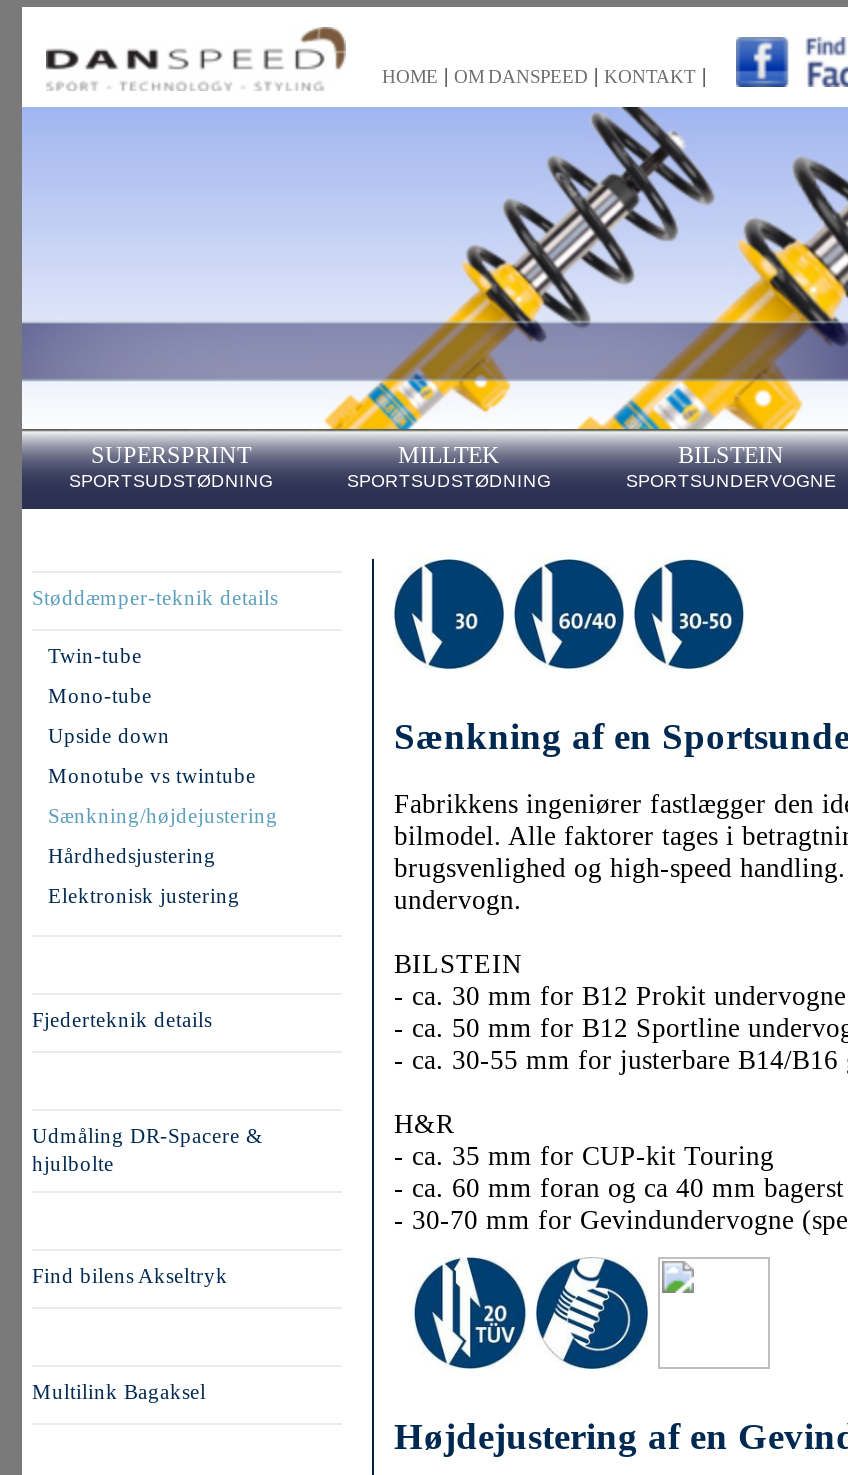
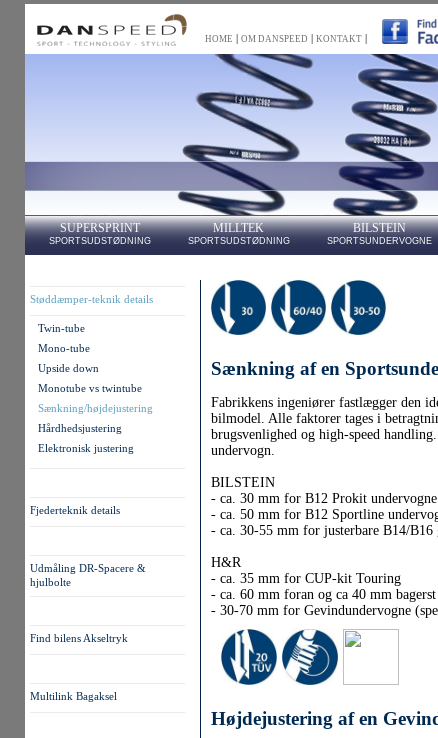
[324,105,842,431] [image] -> [177,53,435,216] [image]

